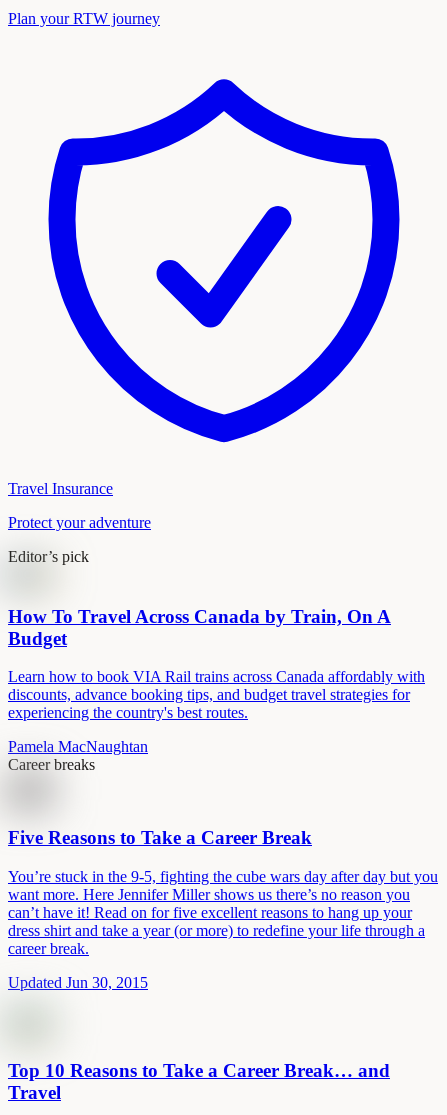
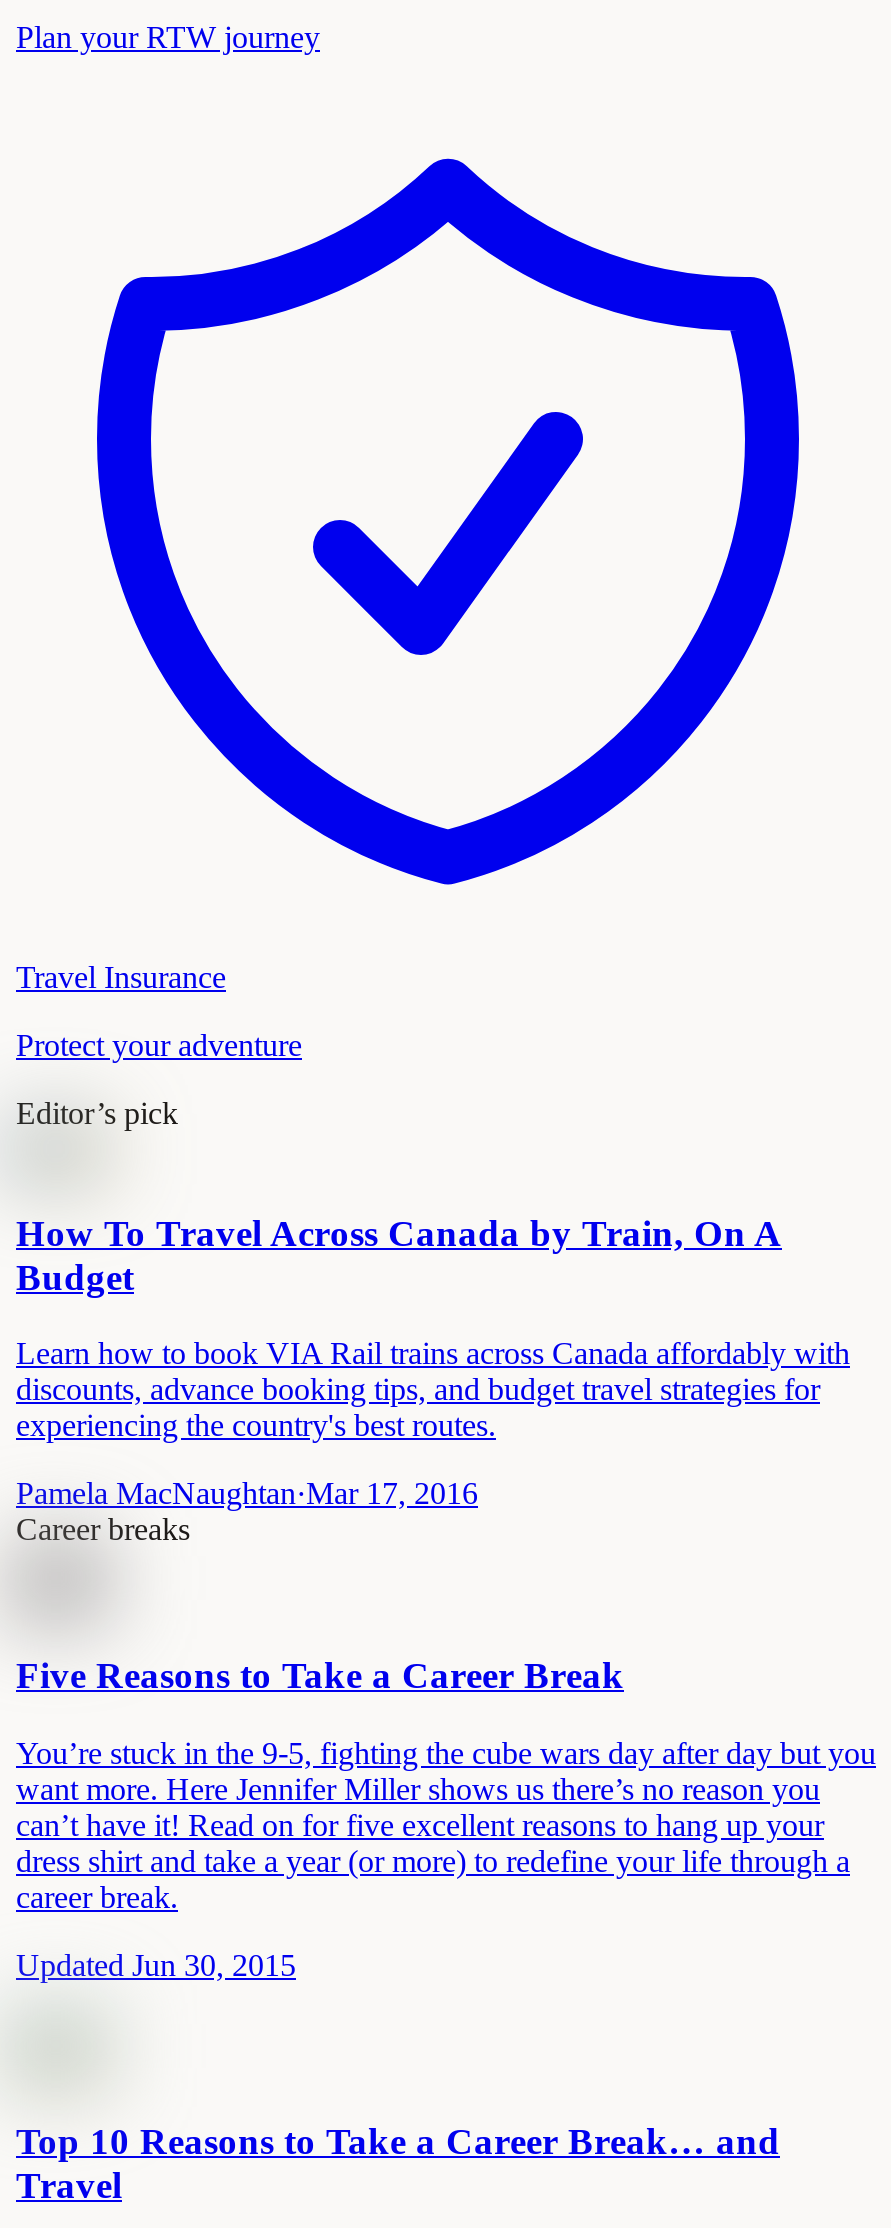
[8,738,148,755] Pamela MacNaughtan -> [16,1476,478,1510] Pamela MacNaughtan·Mar 17, 2016

